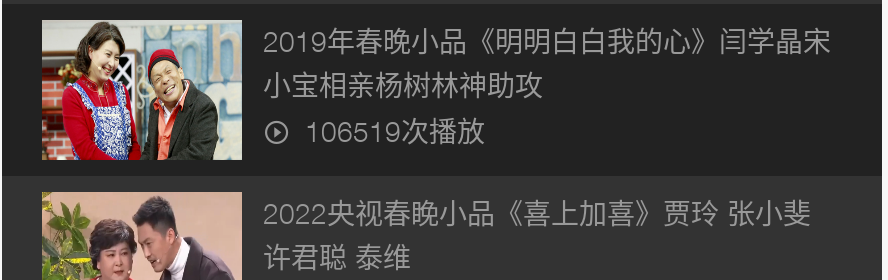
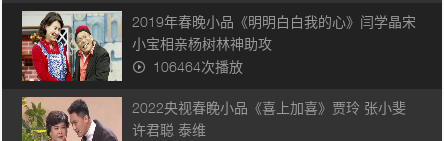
[297,114,485,148] 106519次播放 -> [149,58,243,75] 106464次播放

